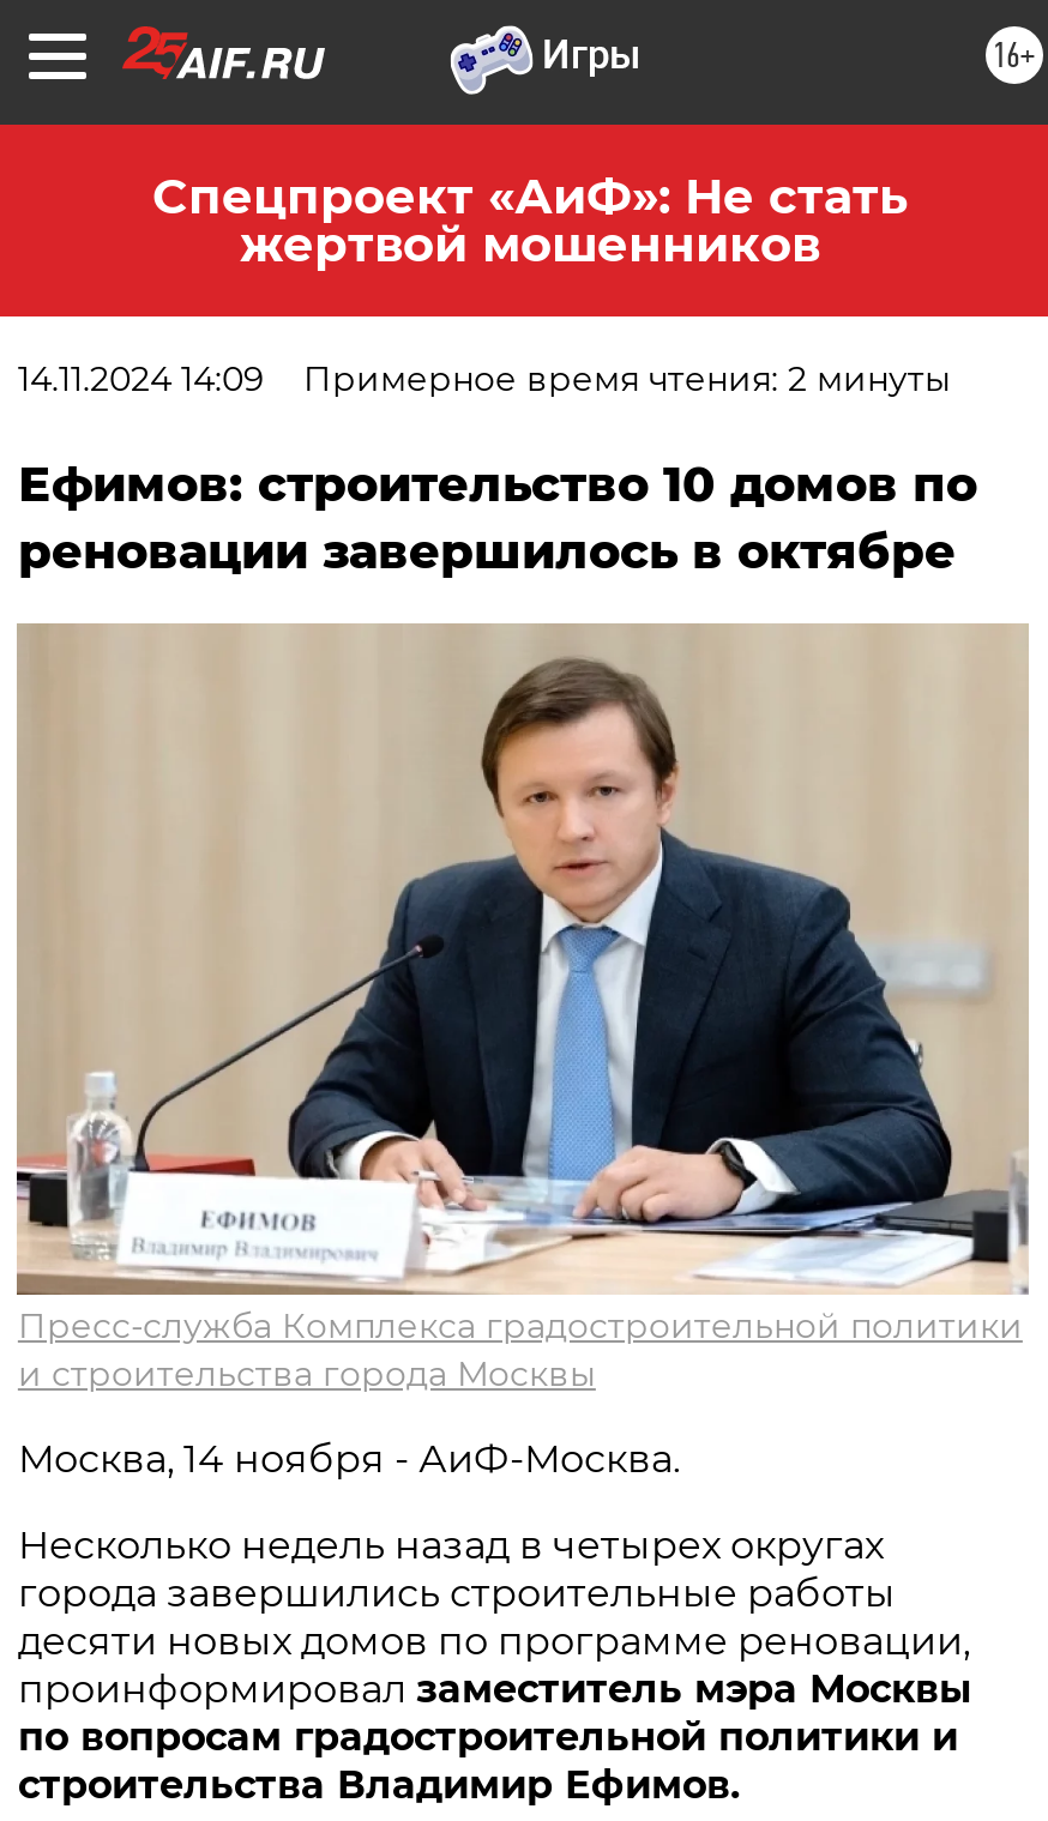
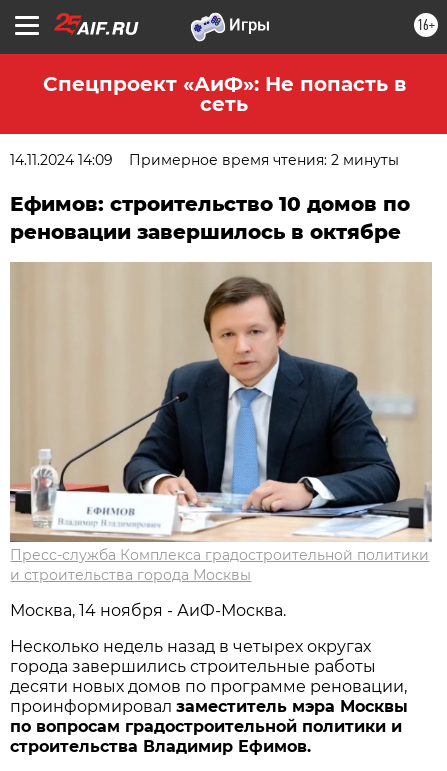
[152,168,908,273] Спецпроект «АиФ»: Не стать | жертвой мошенников -> [42,72,405,116] Спецпроект «АиФ»: Не попасть в | сеть

